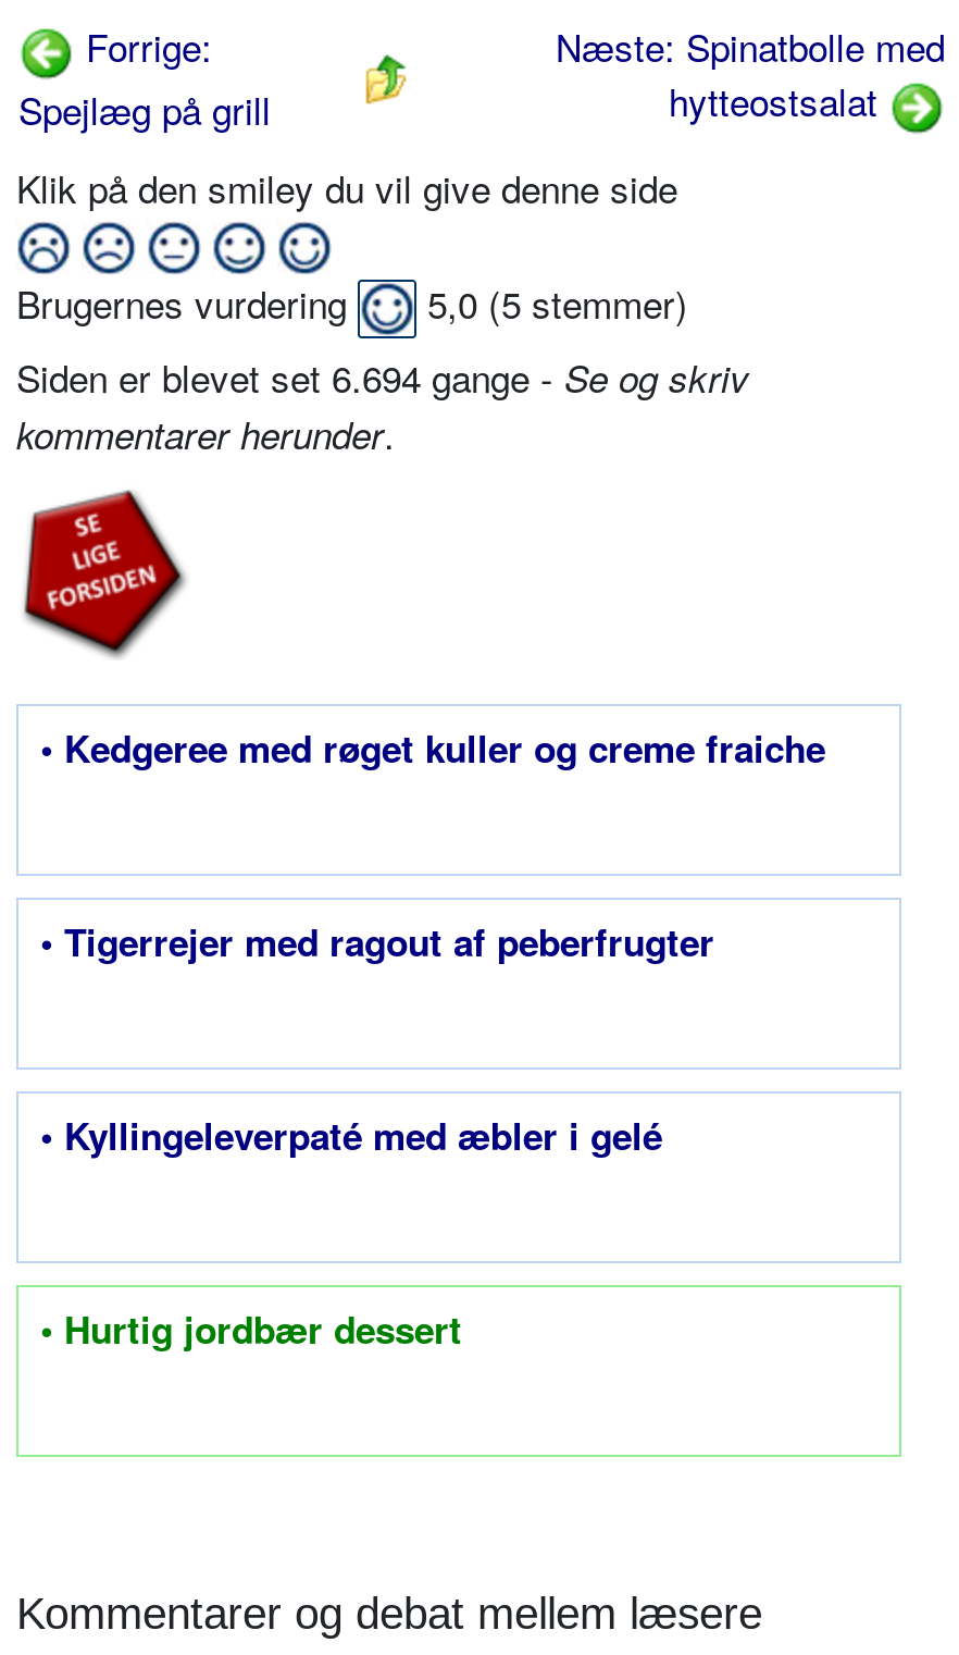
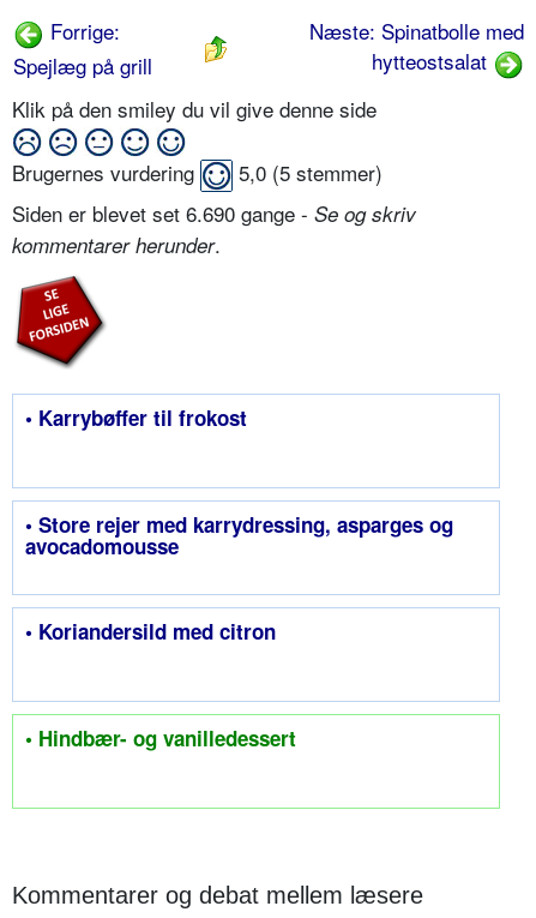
[16,350,749,405] Siden er blevet set 6.694 gange - Se og skriv -> [12,198,416,228] Siden er blevet set 6.690 gange - Se og skriv
[40,722,825,775] • Kedgeree med røget kuller og creme fraiche -> [25,404,247,432] • Karrybøffer til frokost
[40,916,714,968] • Tigerrejer med ragout af peberfrugter -> [25,510,453,561] • Store rejer med karrydressing, asparges og | avocadomousse
[40,1110,662,1162] • Kyllingeleverpaté med æbler i gelé -> [25,617,276,646] • Koriandersild med citron
[40,1303,462,1356] • Hurtig jordbær dessert -> [25,724,296,753] • Hindbær- og vanilledessert

